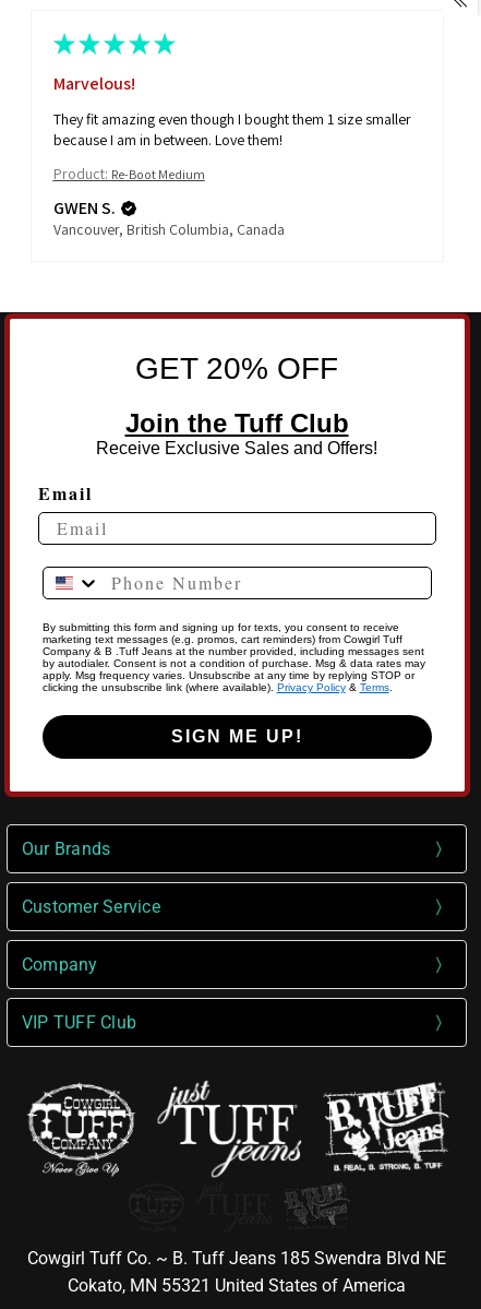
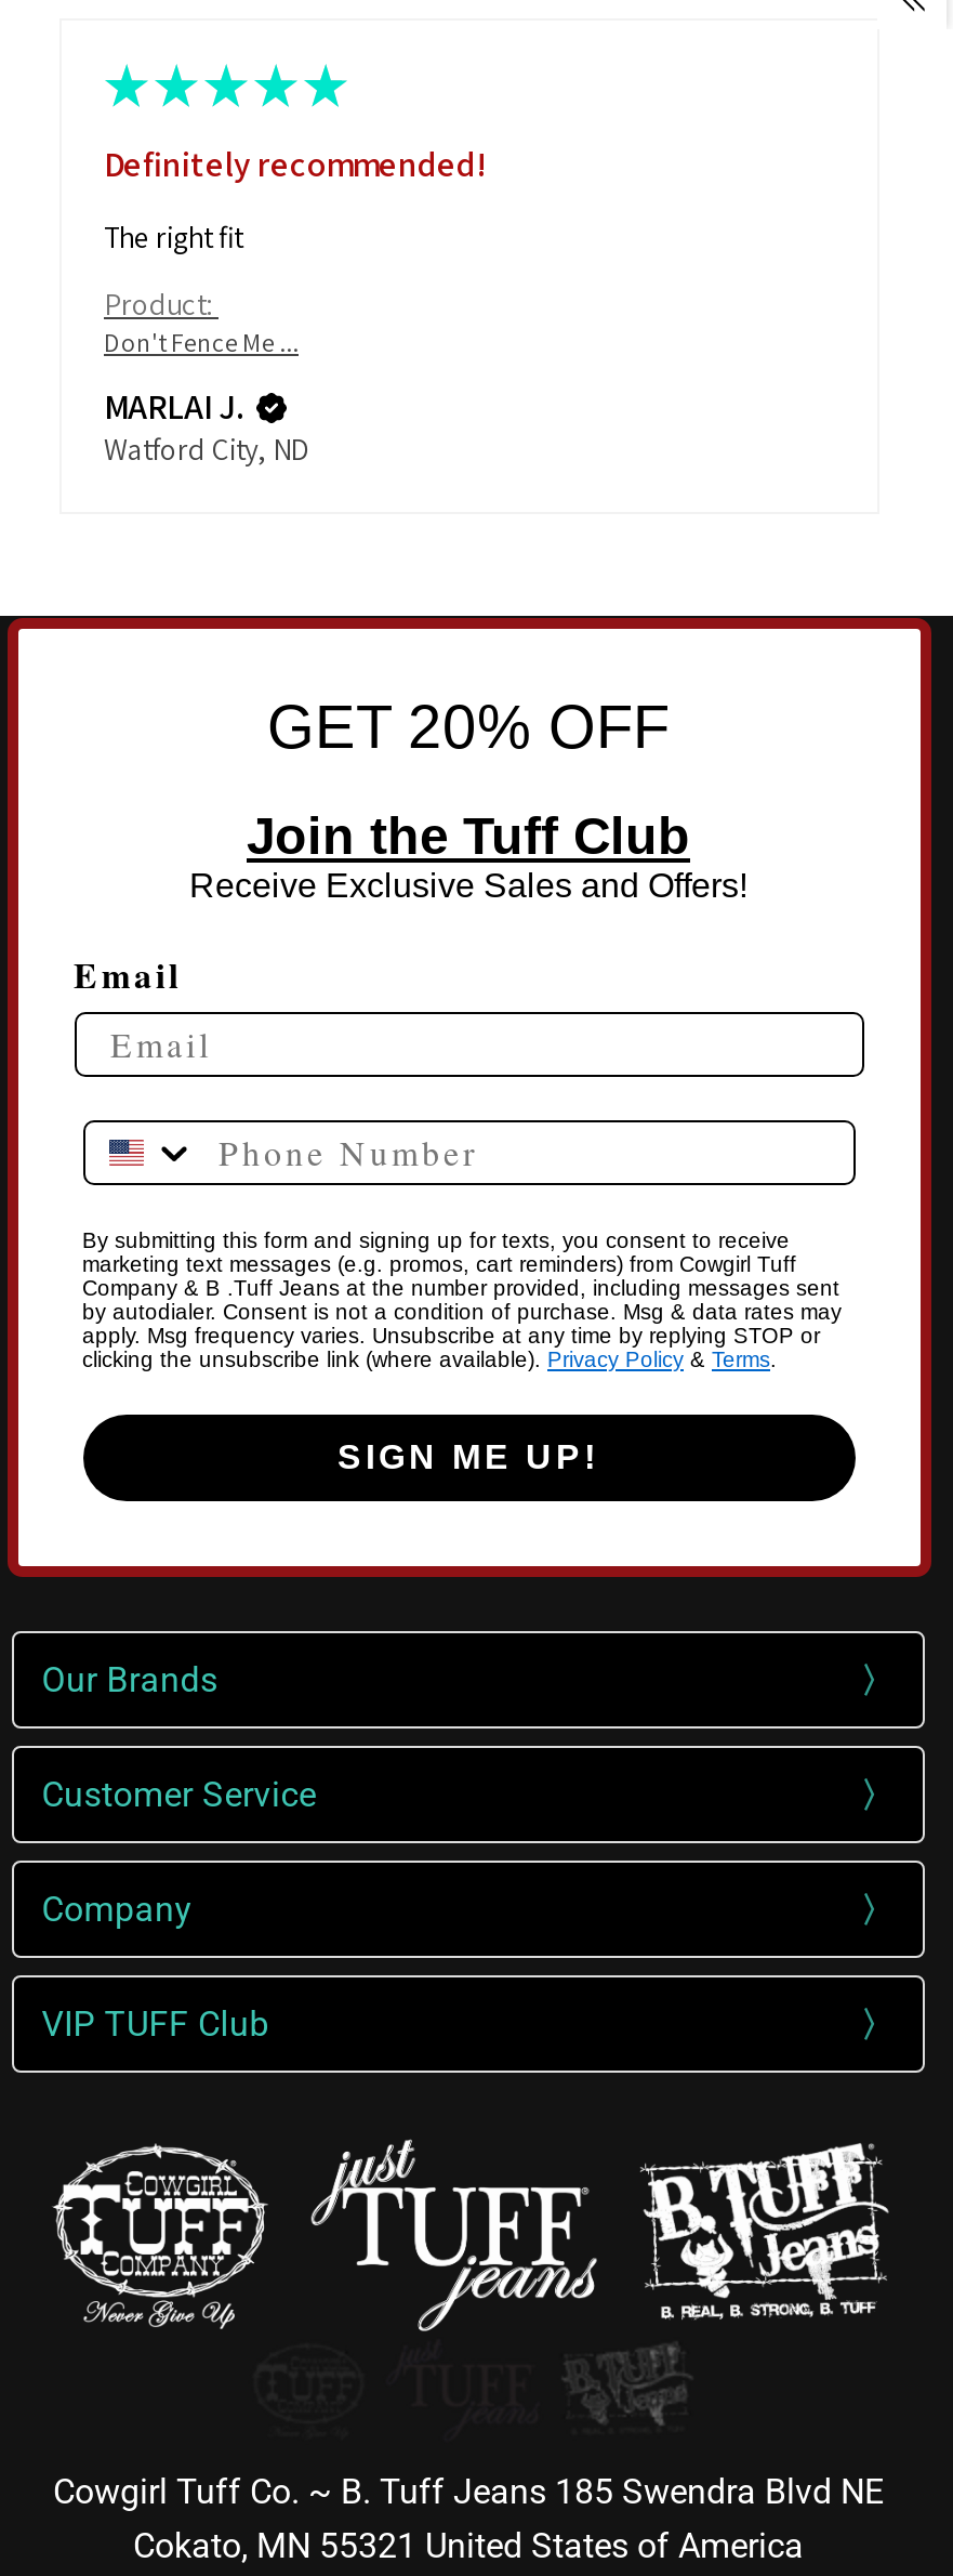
[53,72,135,95] Marvelous! -> [104,142,485,187] Definitely recommended!
[53,109,411,150] They fit amazing even though I bought them 1 size smaller | because I am in between. Love them! -> [104,217,242,256] The right fit
[53,164,205,184] Product: Re-Boot Medium -> [104,284,299,357] Product: | Don't Fence Me ...
[53,197,284,239] GWEN S. | Vancouver, British Columbia, Canada -> [104,383,309,468] MARLAI J. | Watford City, ND

